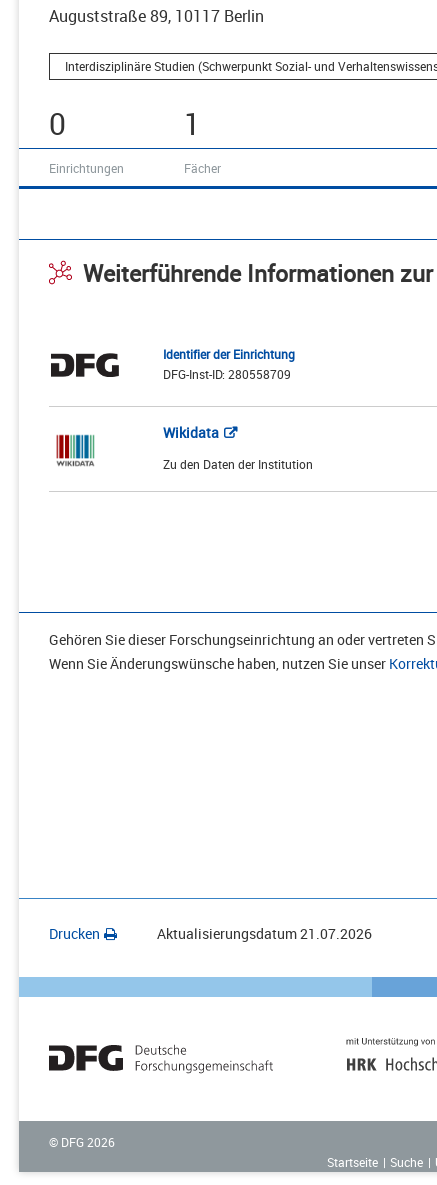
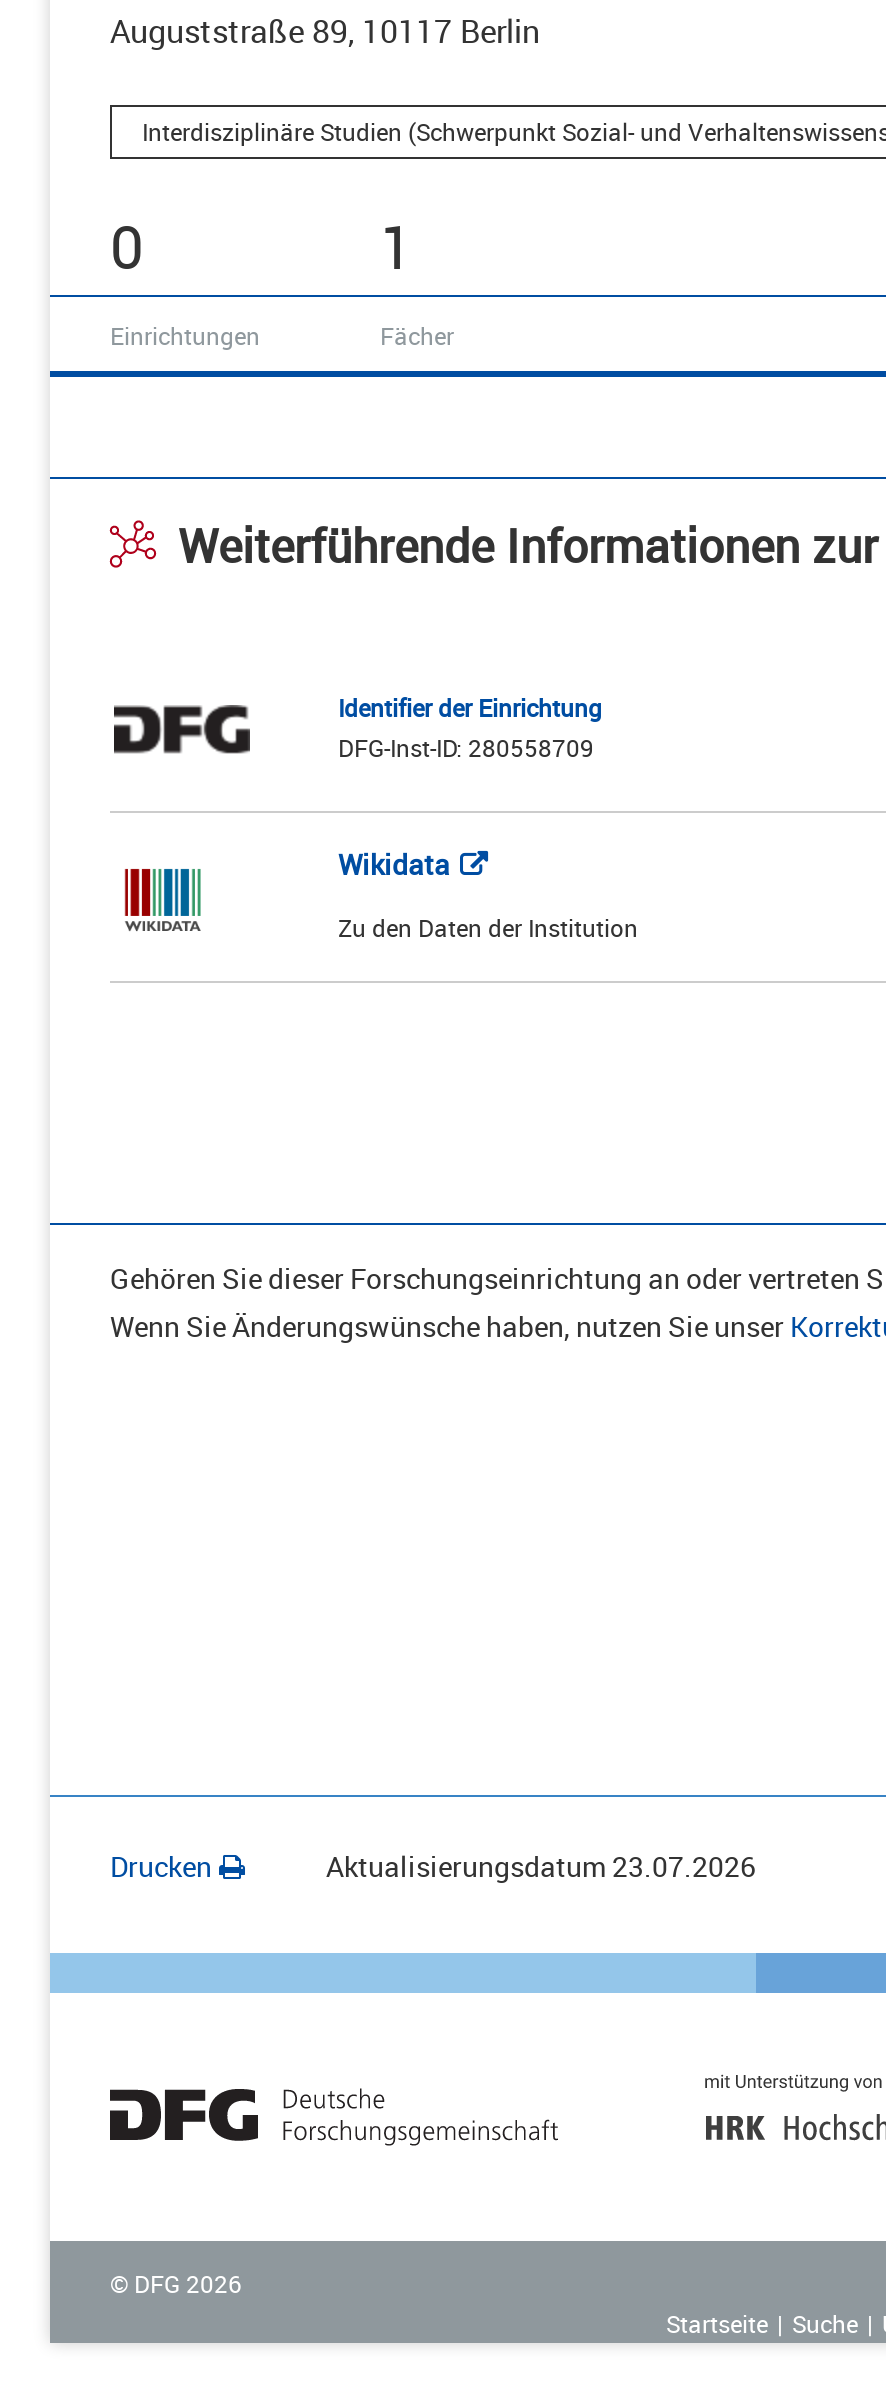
[157,924,372,943] Aktualisierungsdatum 21.07.2026 -> [326,1847,756,1885] Aktualisierungsdatum 23.07.2026

